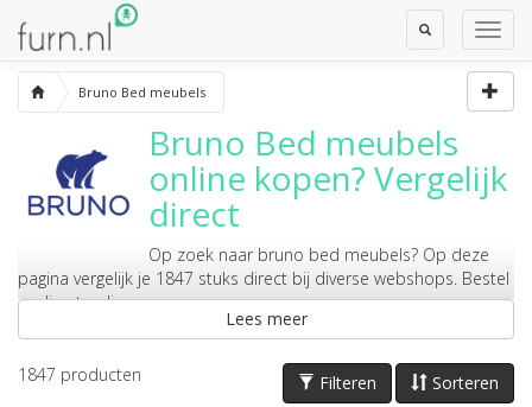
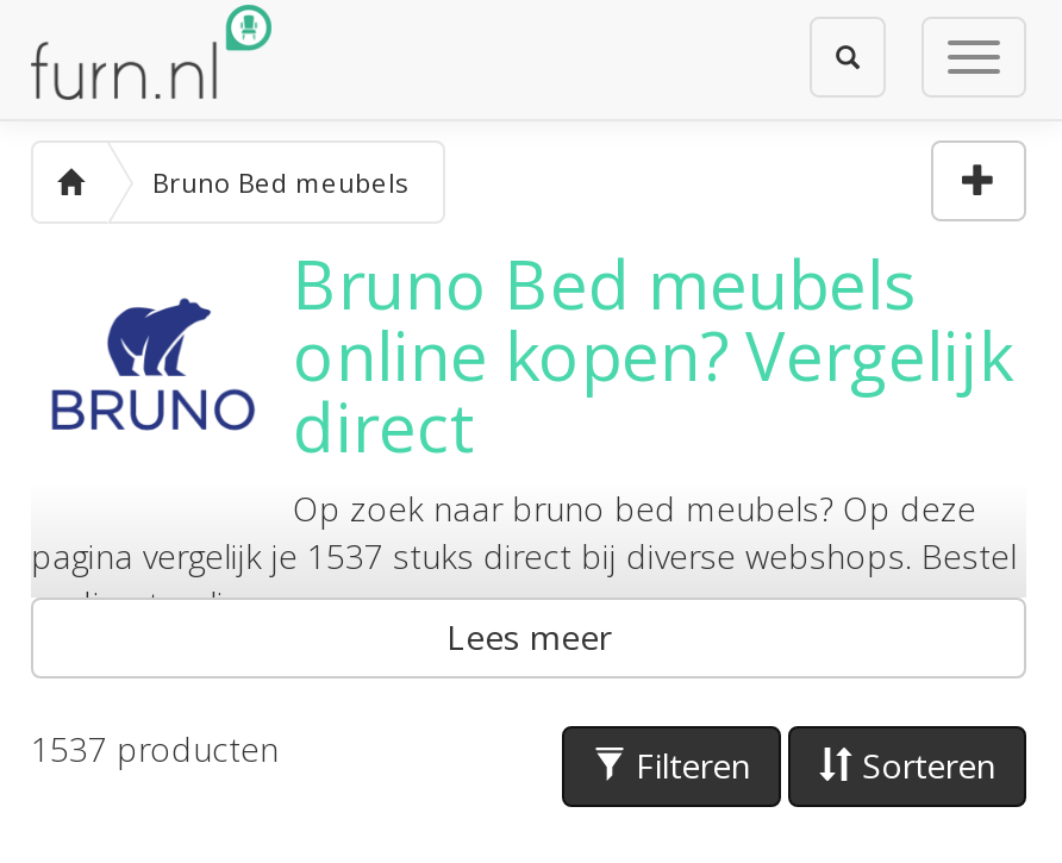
[18,267,509,290] pagina vergelijk je 1847 stuks direct bij diverse webshops. Bestel -> [31,533,1017,579] pagina vergelijk je 1537 stuks direct bij diverse webshops. Bestel
[18,363,141,386] 1847 producten -> [31,726,279,771] 1537 producten

